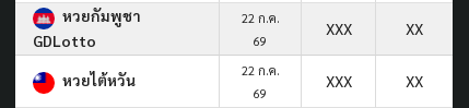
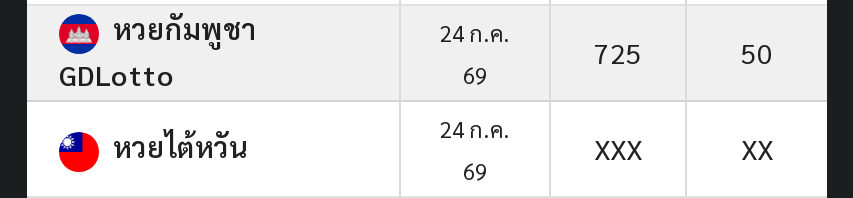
[241,10,279,26] 22 ก.ค. -> [440,18,510,48] 24 ก.ค.
[325,18,423,38] XXX | XX -> [594,34,773,70] 725 | 50
[241,62,279,78] 22 ก.ค. -> [440,114,510,144] 24 ก.ค.

